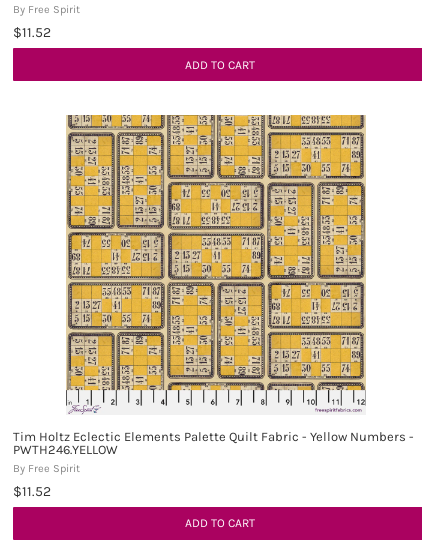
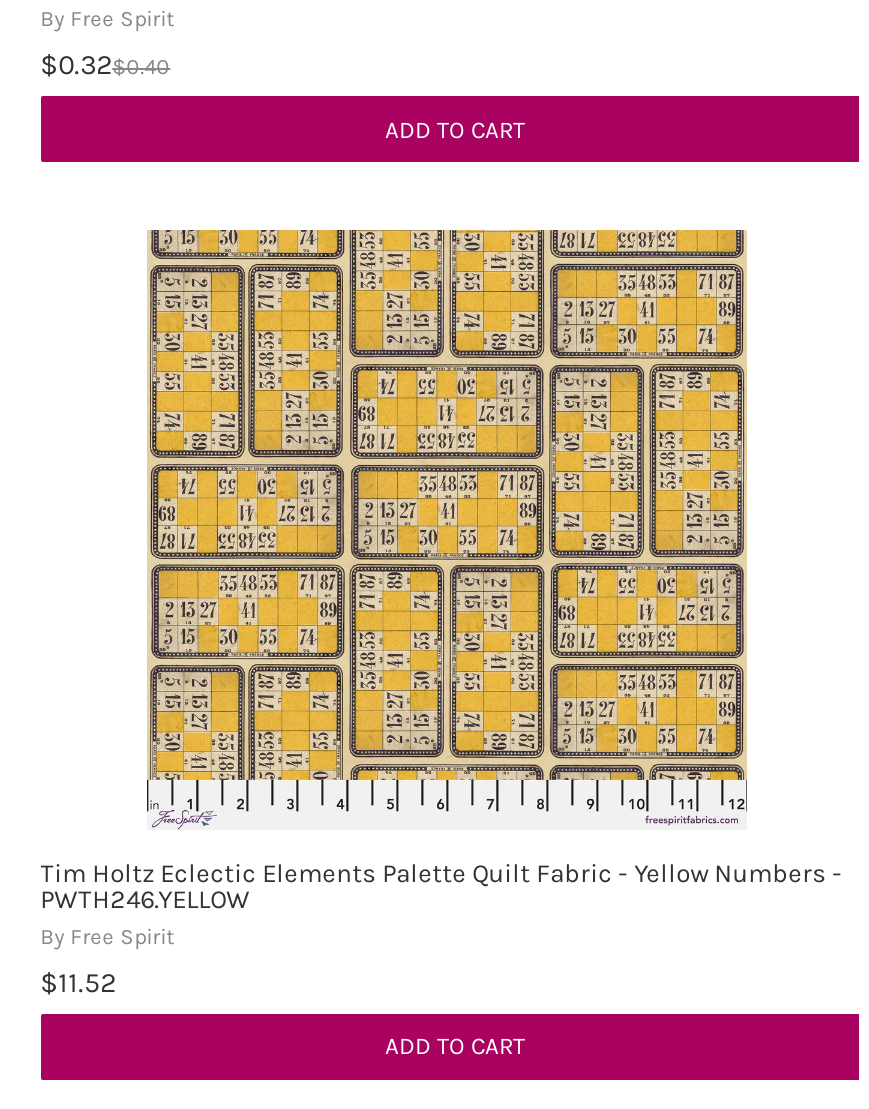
[13,24,51,41] $11.52 -> [40,49,170,83] $0.32$0.40

